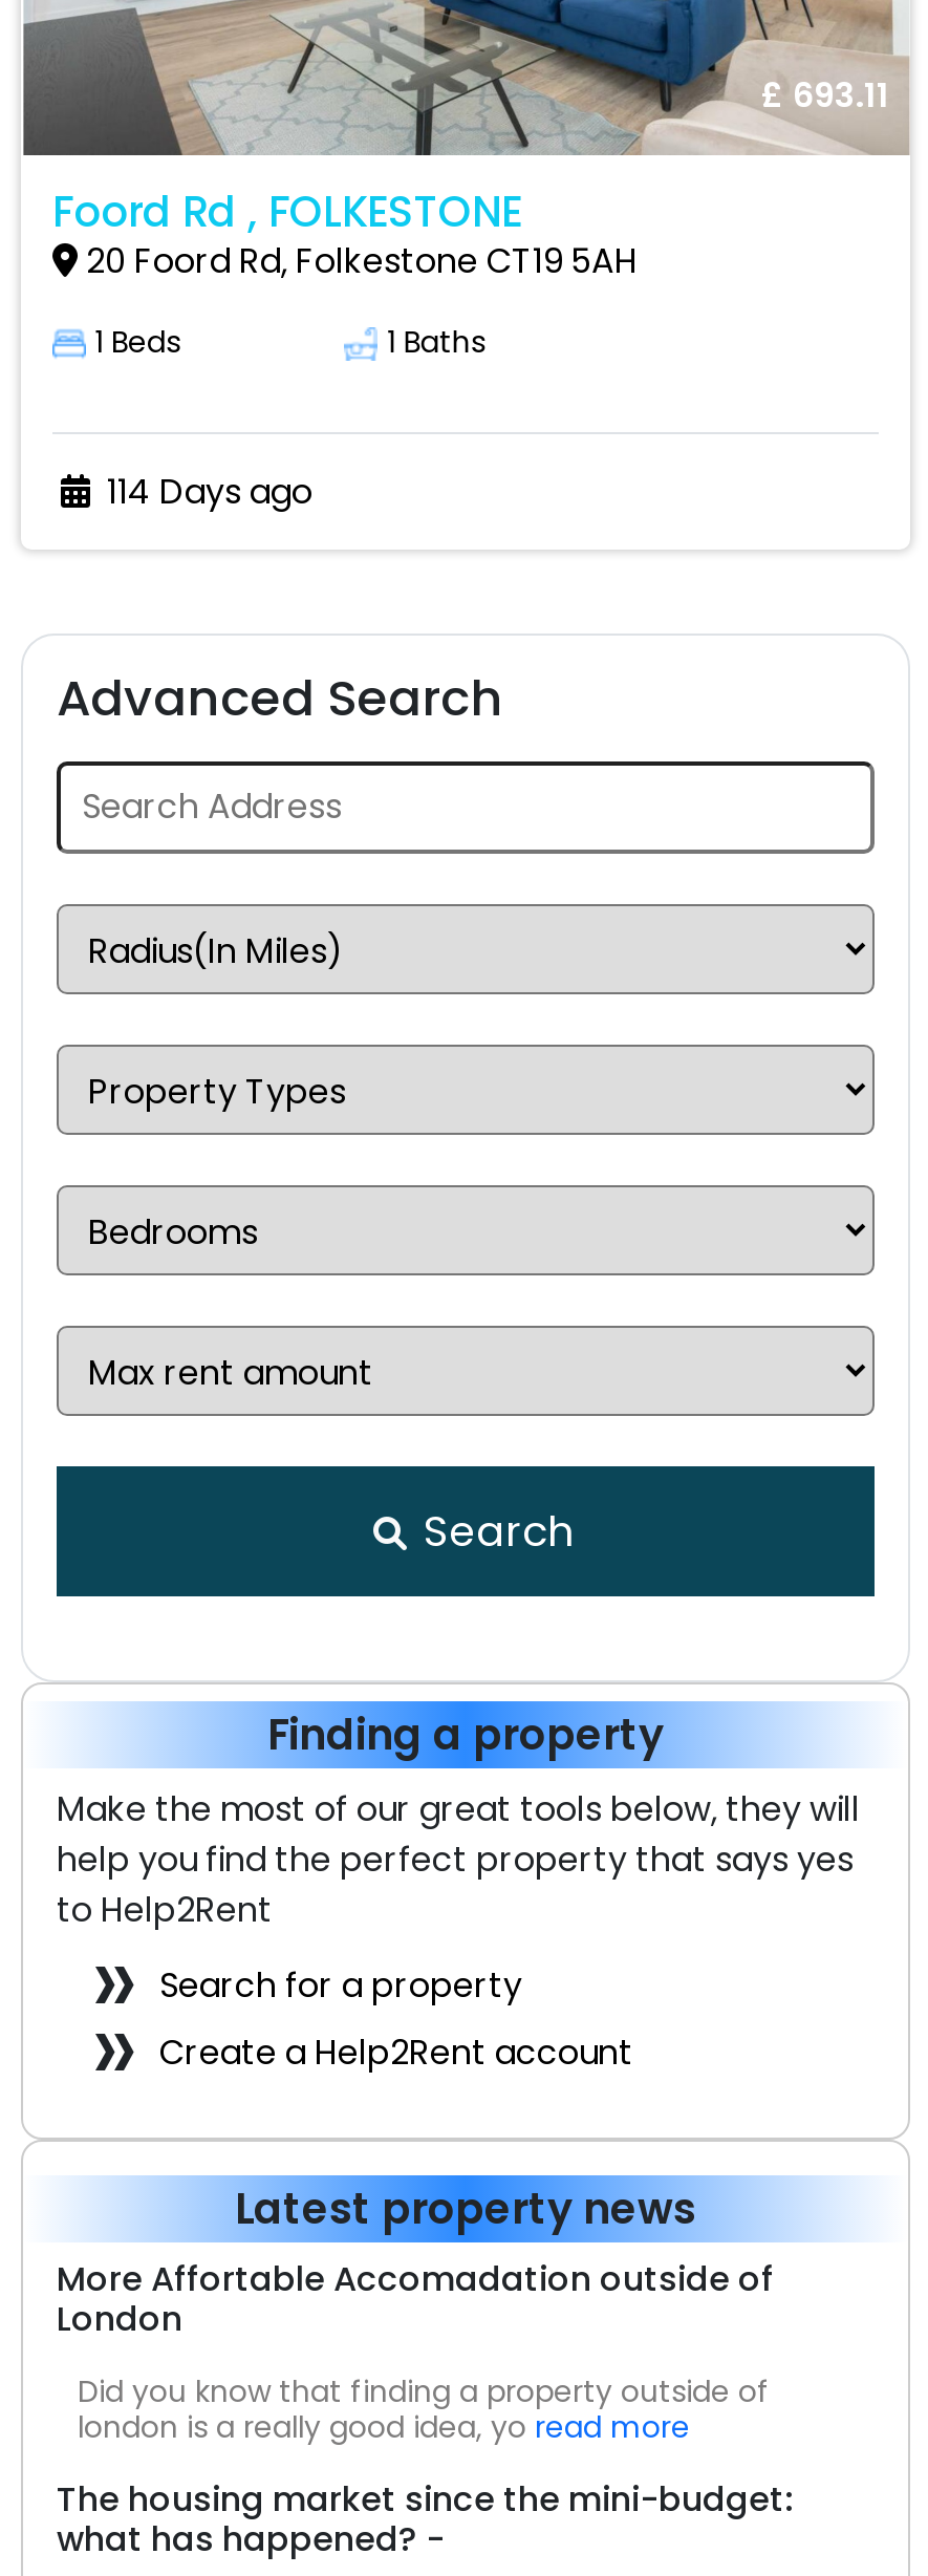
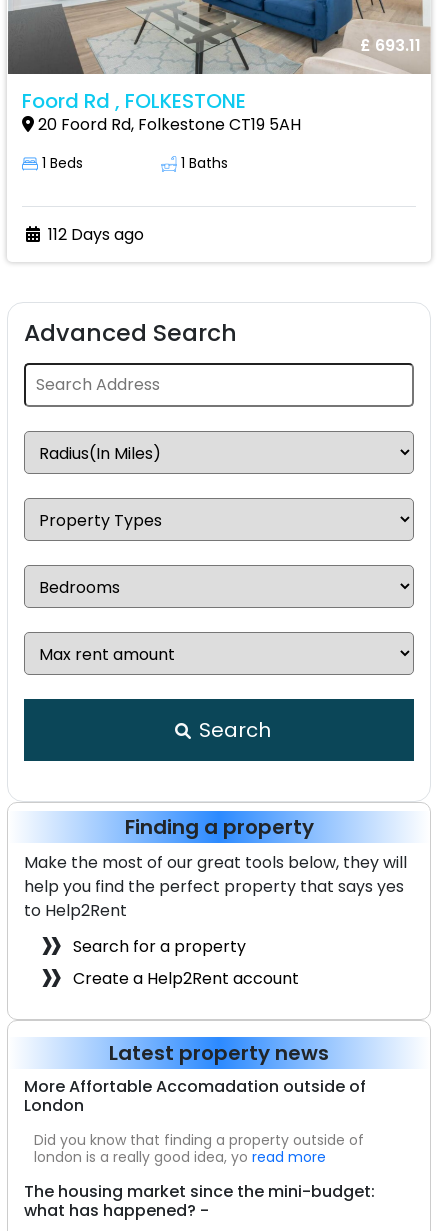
[99,468,312,516] 114 Days ago -> [44,223,144,246] 112 Days ago

